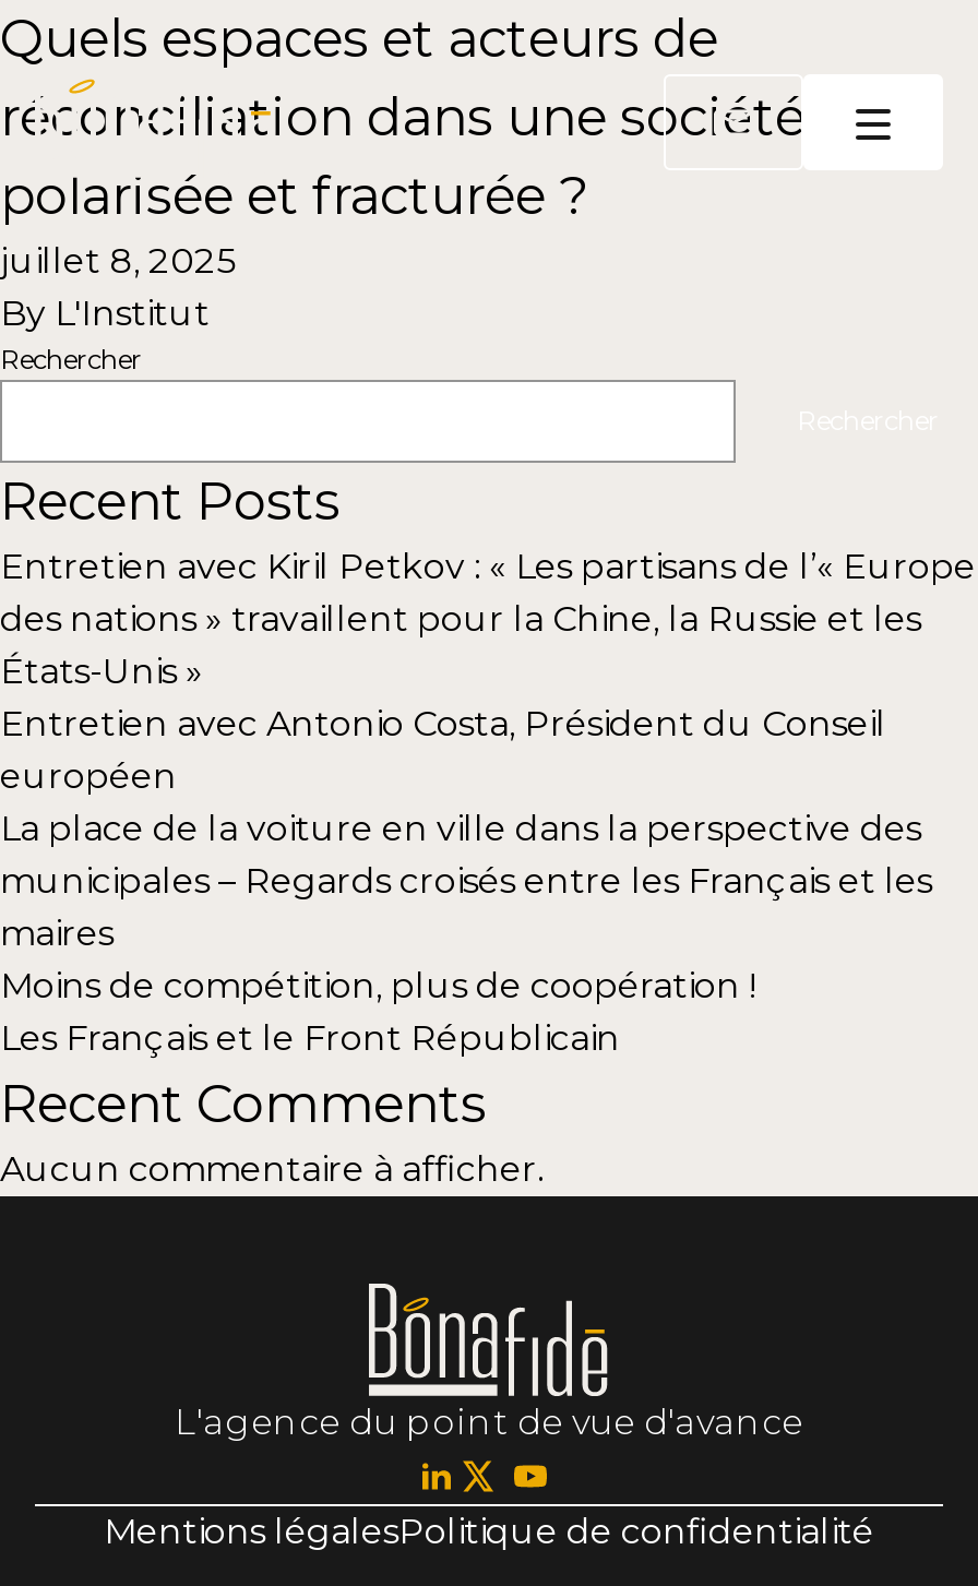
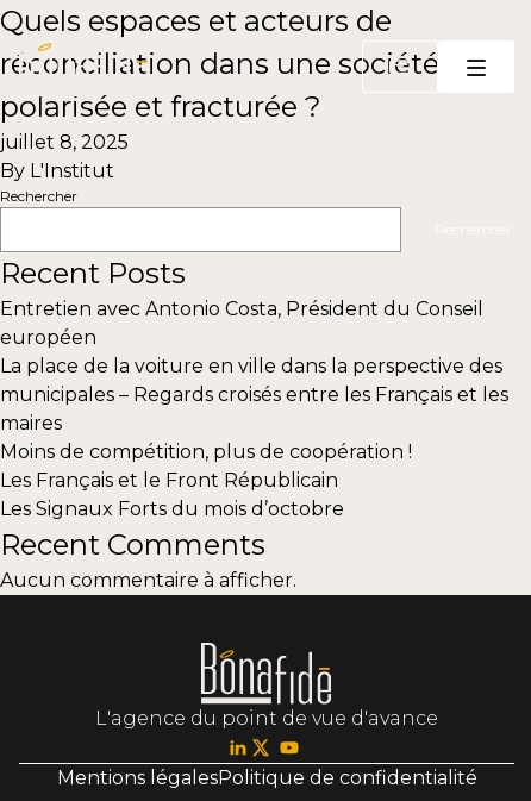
[0,546,976,692] Entretien avec Kiril Petkov : « Les partisans de l’« Europe | des nations » travaillent pour la Chine, la Russie et les | États-Unis » -> none
moved [0,703,932,1059] -> [0,298,508,492]: Entretien avec Antonio Costa, Président du Conseil | européen | La place de la voiture en ville dans la perspective des | municipales – Regards croisés entre les Français et les | maires | Moins de compétition, plus de coopération ! | Les Français et le Front Républicain
none -> [0,498,344,520] Les Signaux Forts du mois d’octobre

